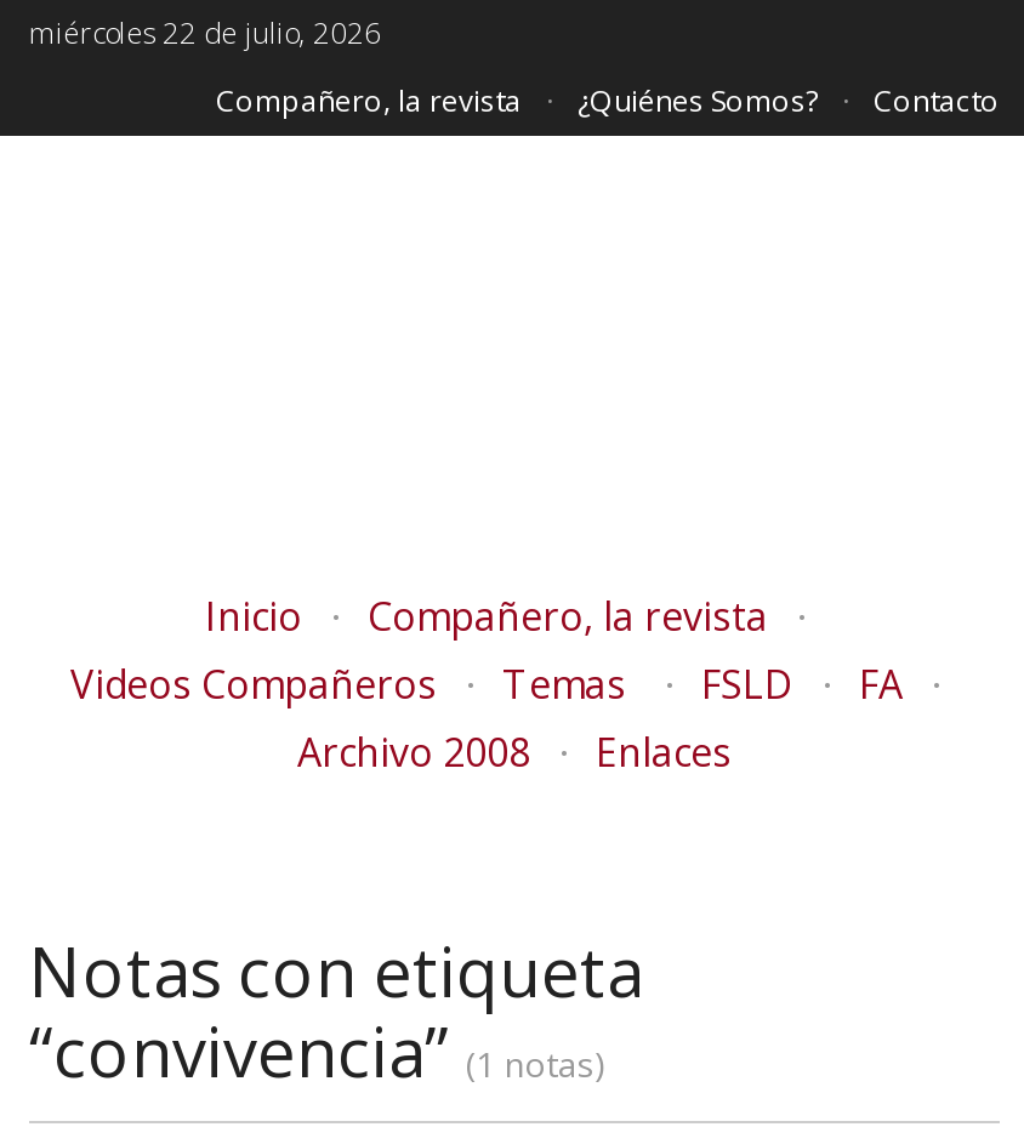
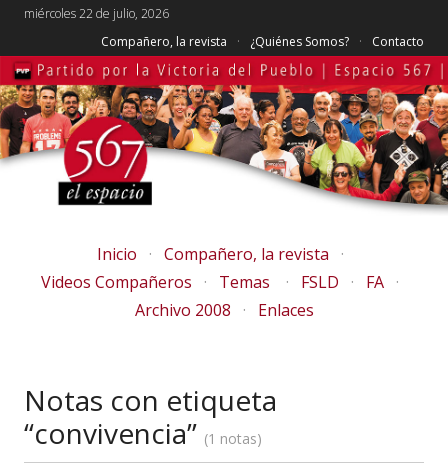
none -> [3,55,445,211] [image]

